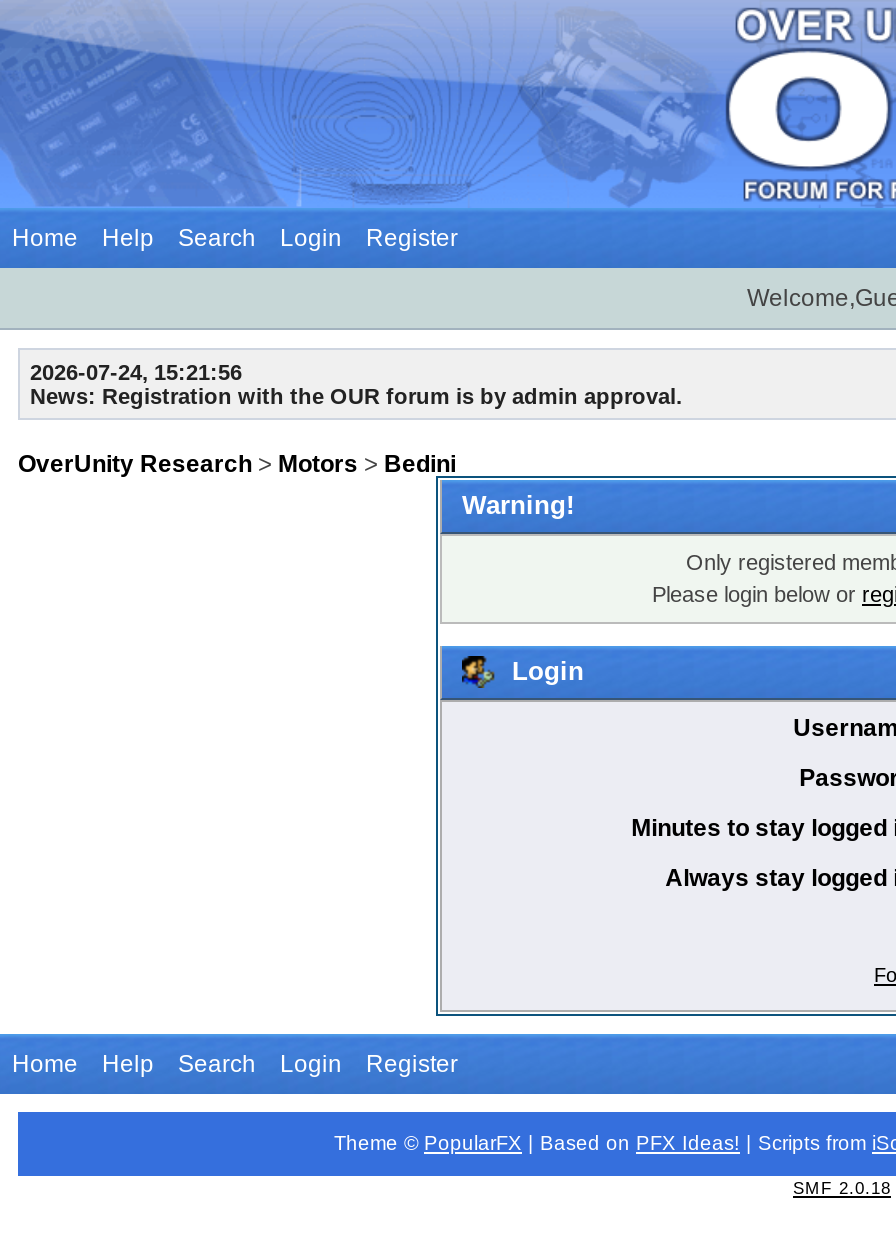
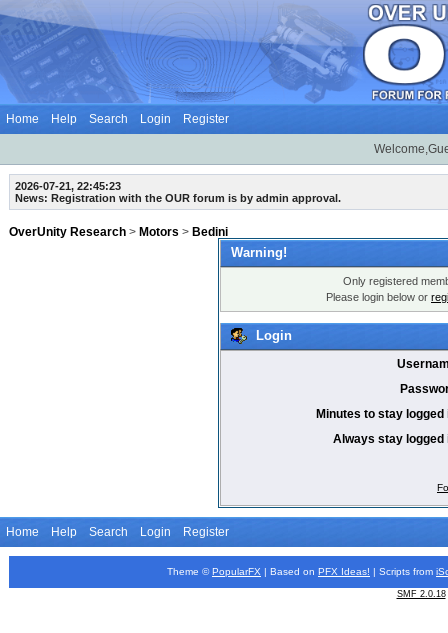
[30,360,242,384] 2026-07-24, 15:21:56 -> [15,180,121,192] 2026-07-21, 22:45:23

